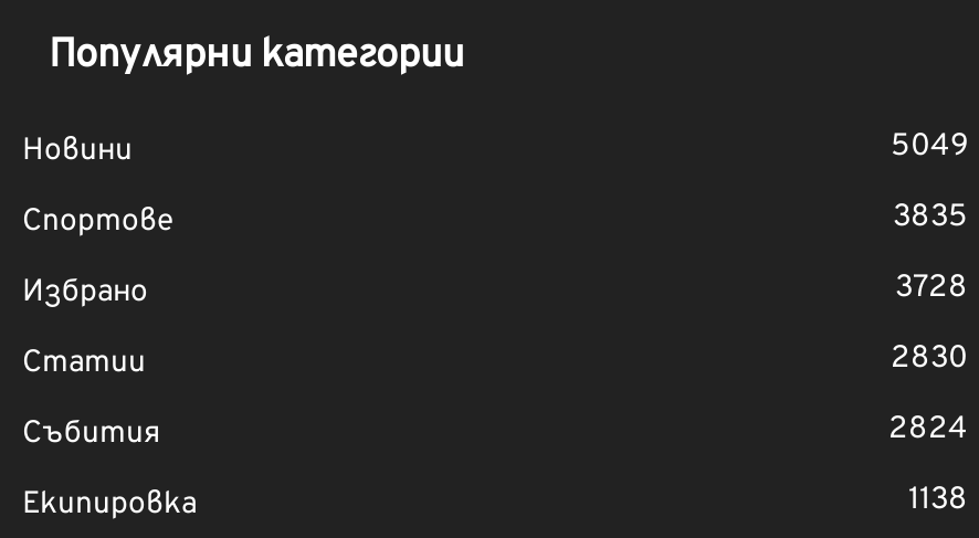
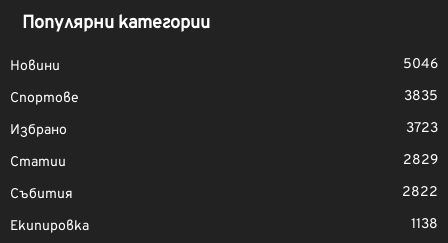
[891,128,968,166] 5049 -> [403,56,438,73] 5046
[895,270,968,307] 3728 -> [406,120,438,137] 3723
[891,340,968,378] 2830 -> [403,152,438,169] 2829
[888,411,968,449] 2824 -> [402,184,438,201] 2822

